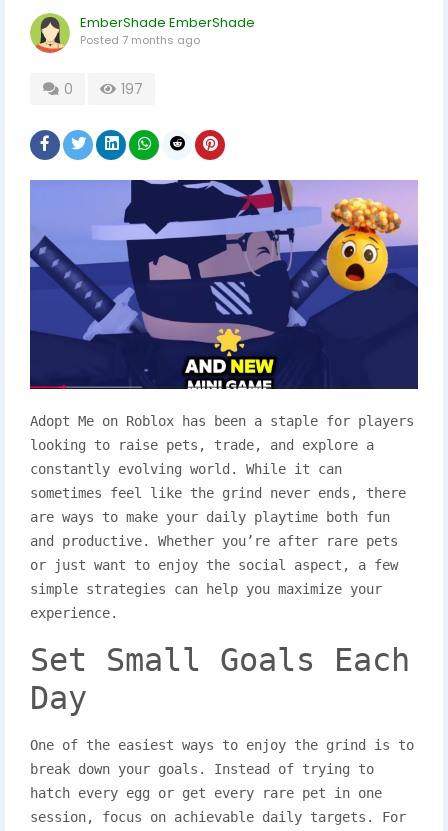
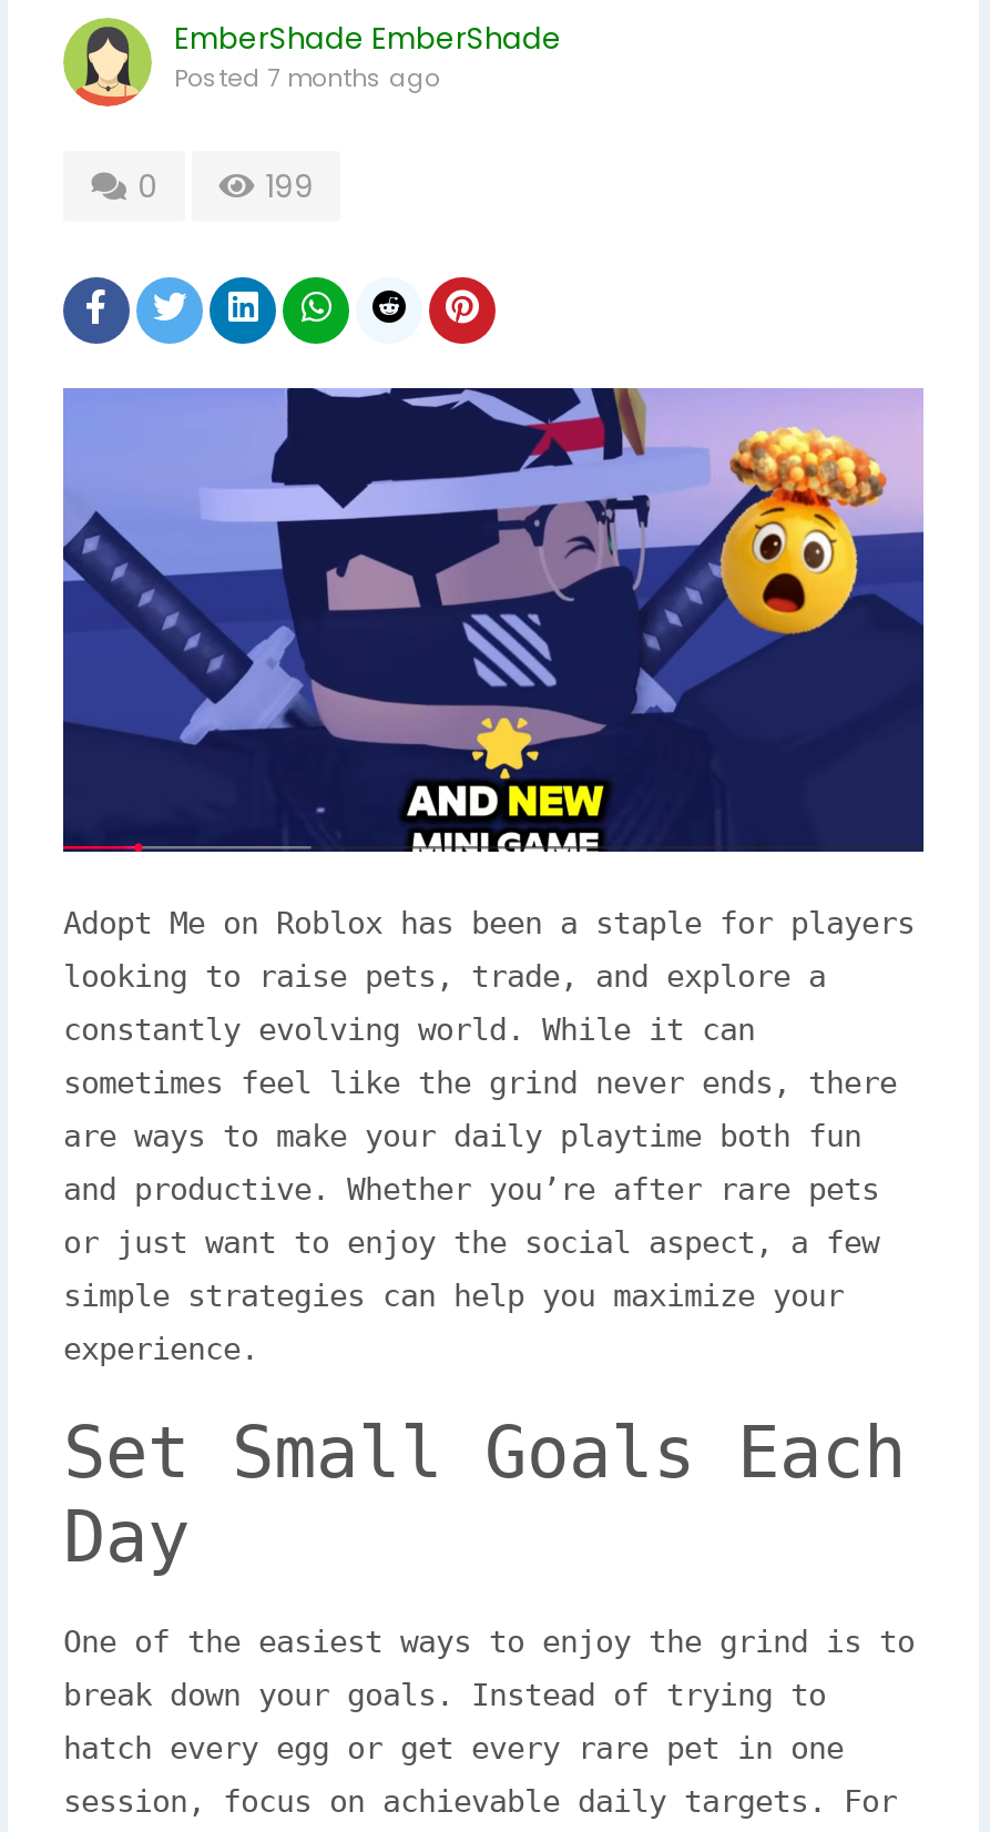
[117,79,143,99] 197 -> [256,164,314,208] 199

